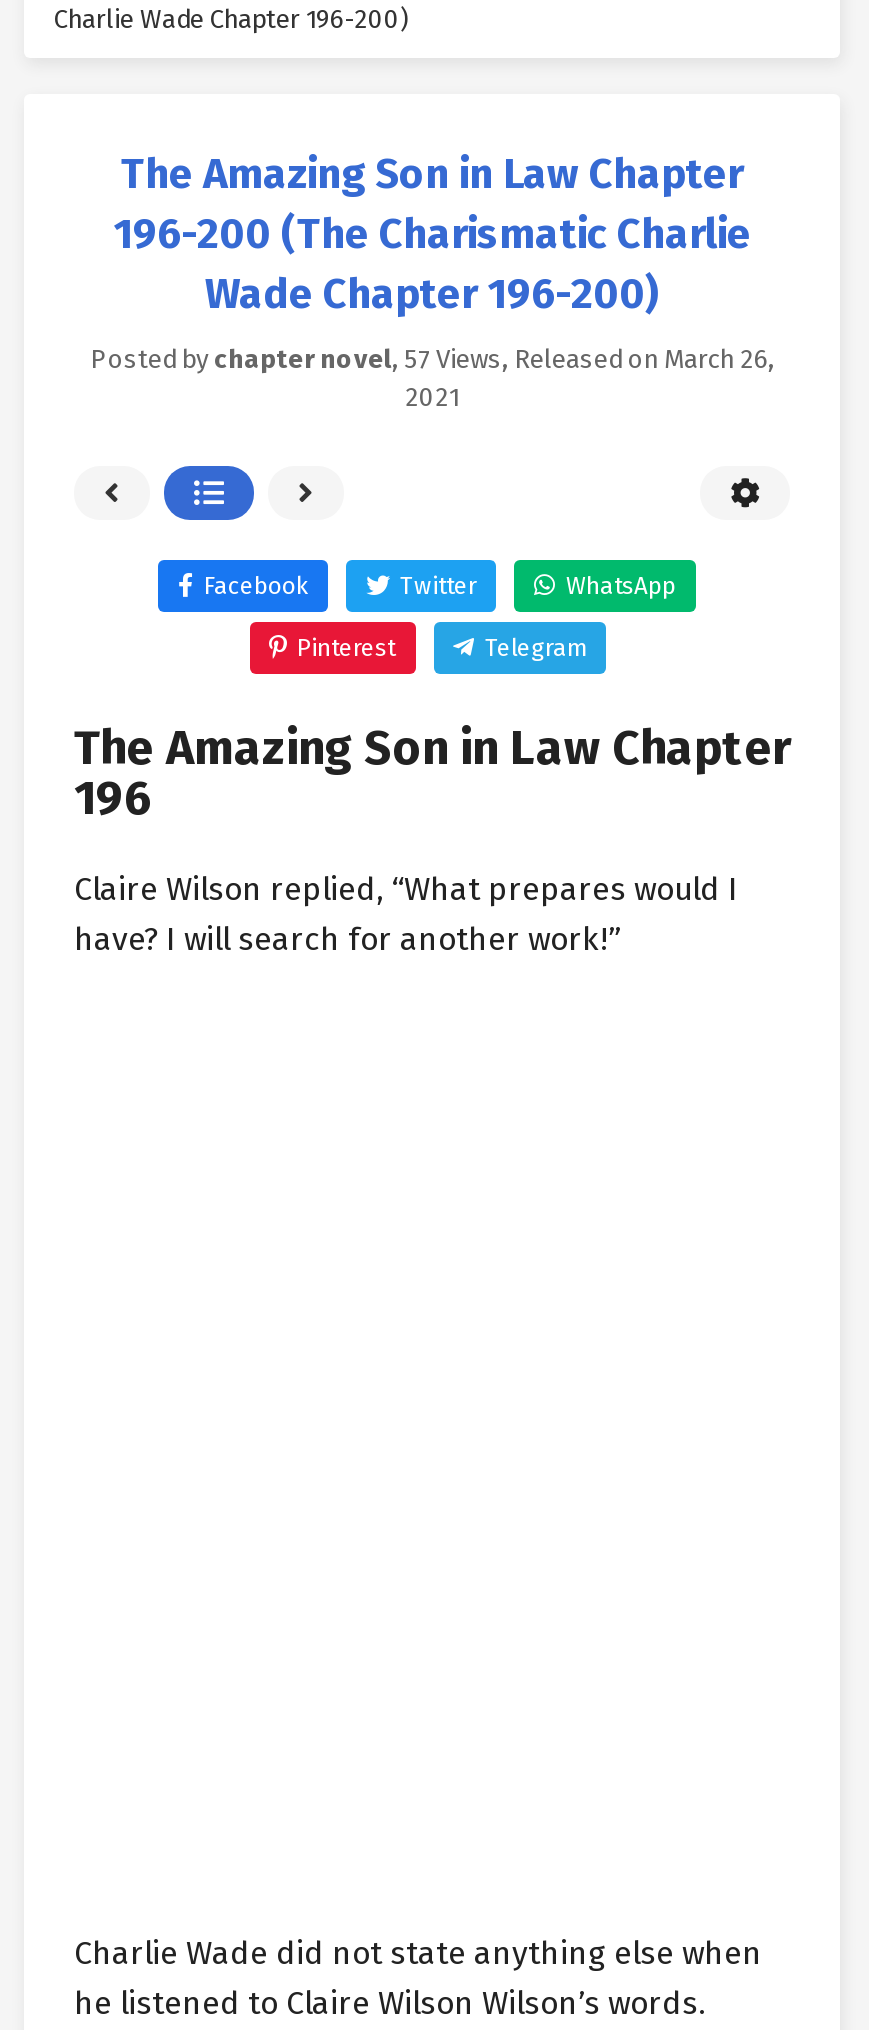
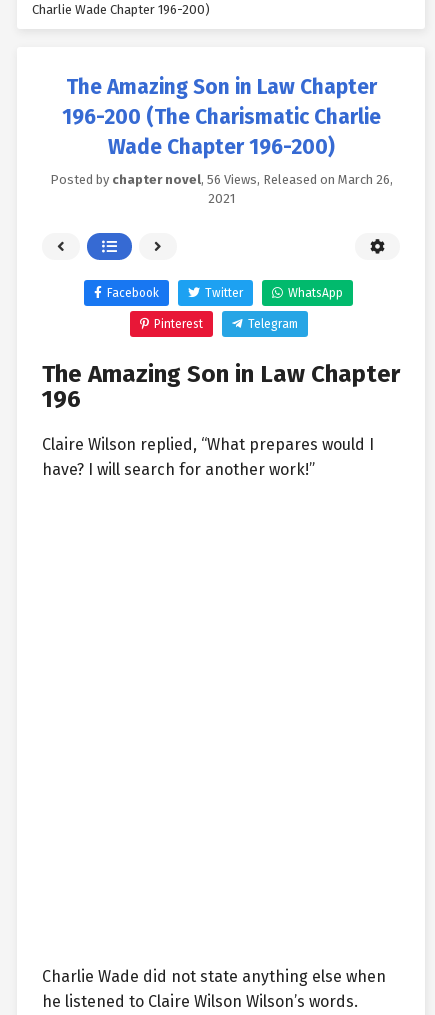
[90,344,774,374] Posted by chapter novel, 57 Views, Released on March 26, -> [49,172,392,187] Posted by chapter novel, 56 Views, Released on March 26,

